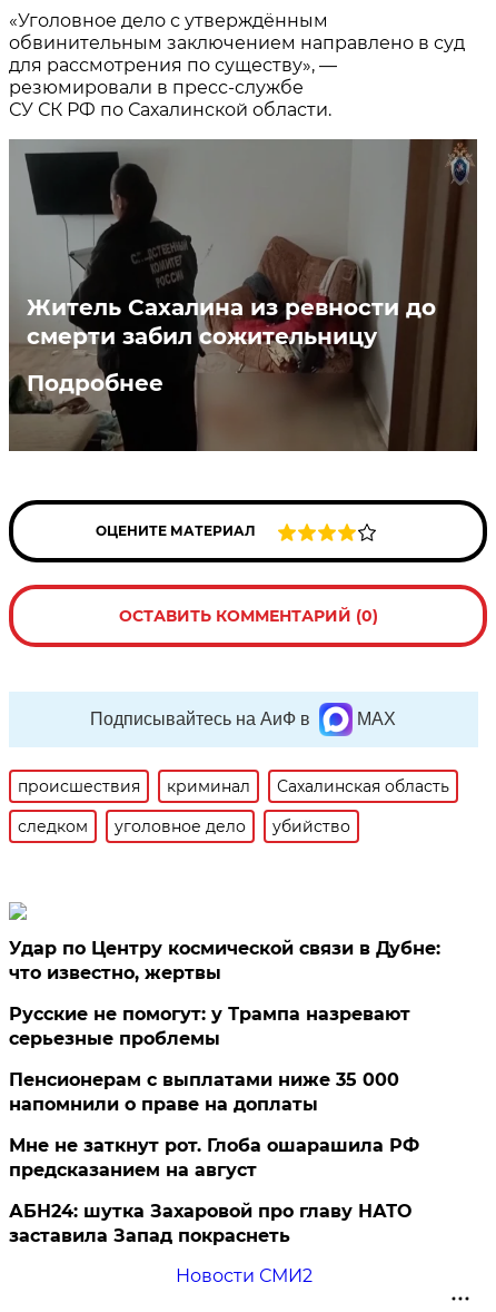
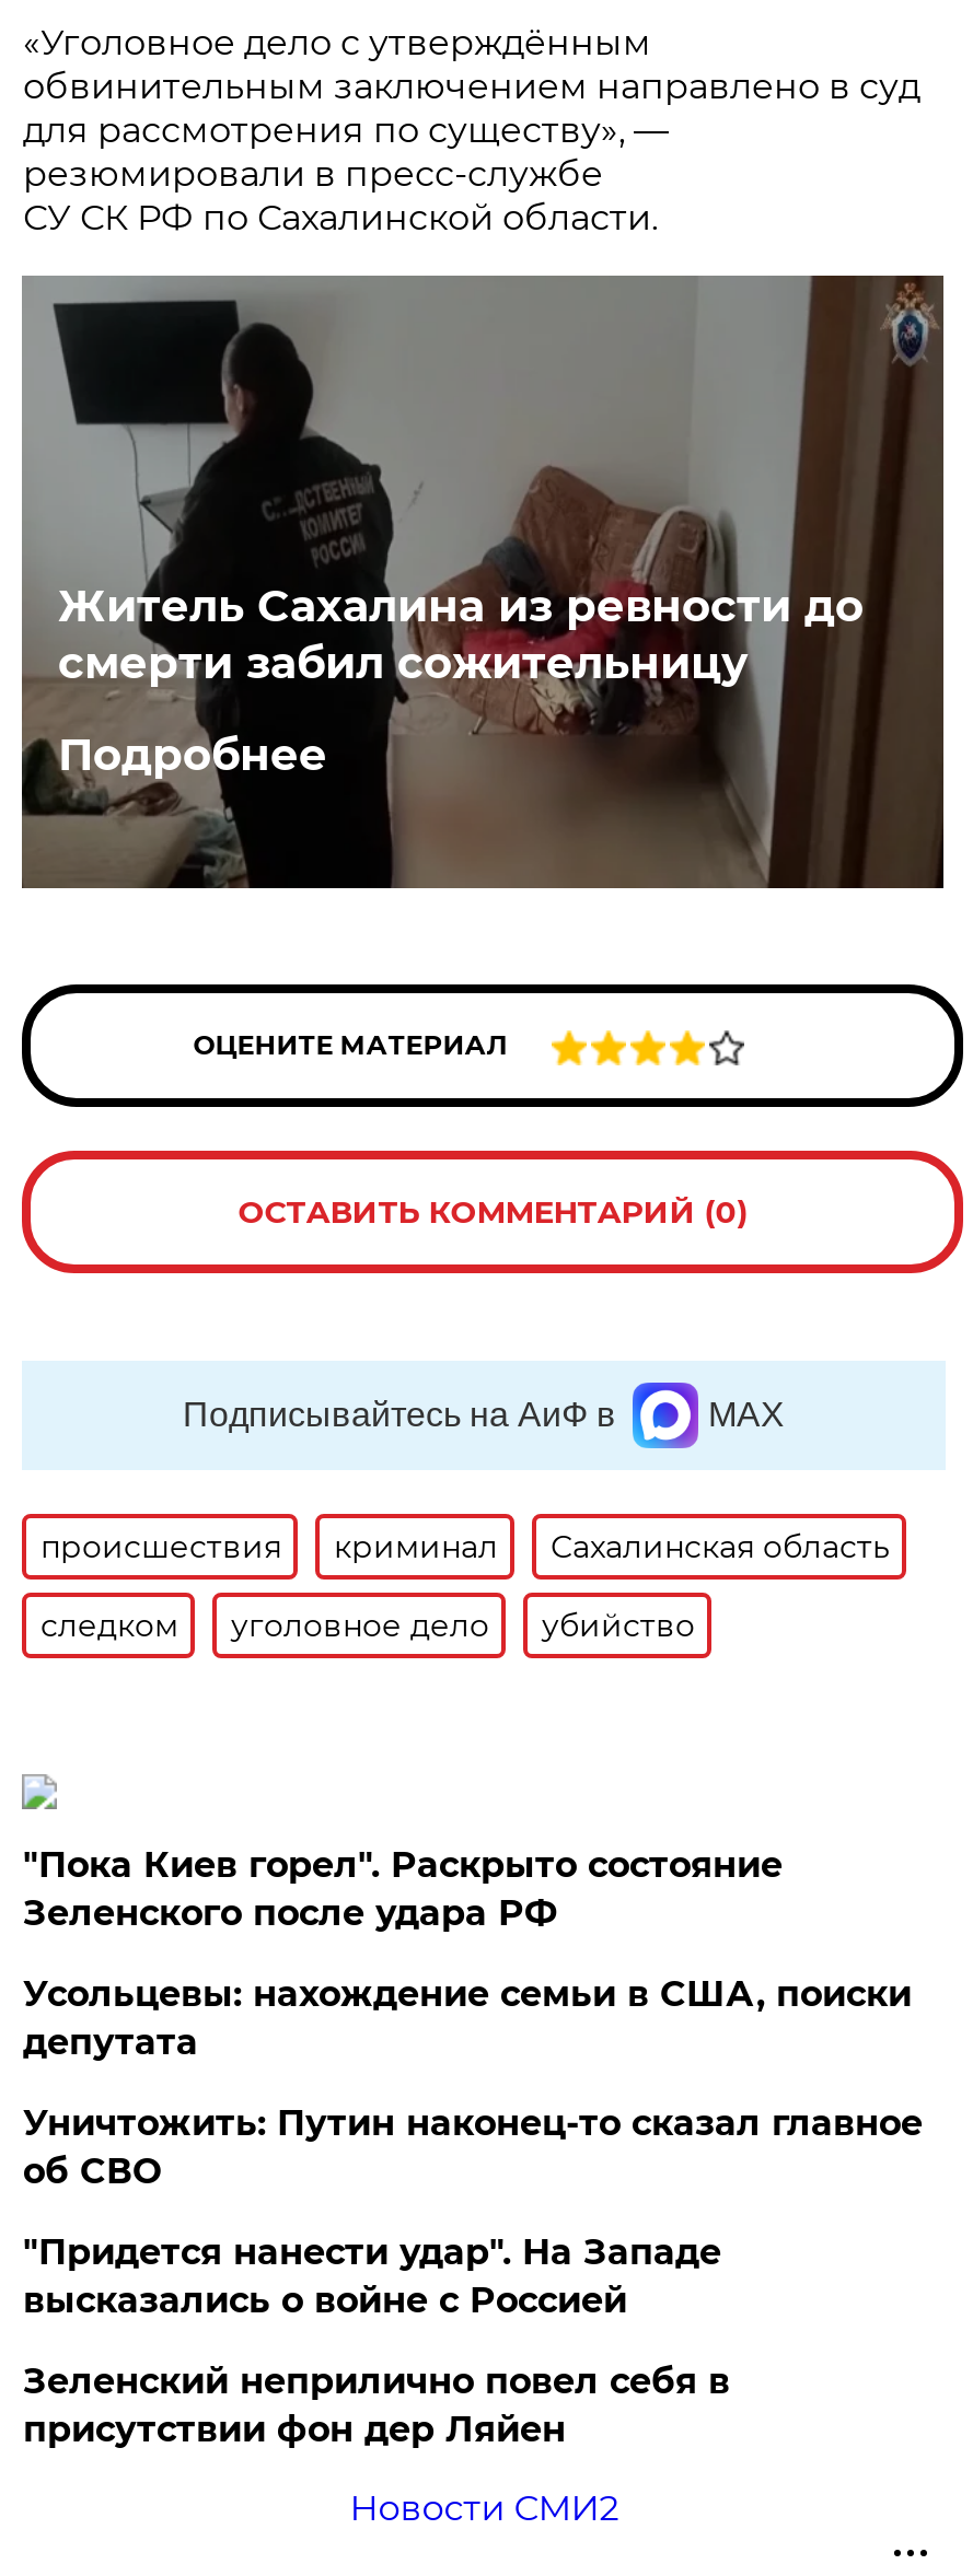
[9,938,441,983] Удар по Центру космической связи в Дубне: | что известно, жертвы -> [23,1844,782,1934] "Пока Киев горел". Раскрыто состояние | Зеленского после удара РФ
[9,1003,411,1049] Русские не помогут: у Трампа назревают | серьезные проблемы -> [23,1973,911,2063] Усольцевы: нахождение семьи в США, поиски | депутата
[9,1069,400,1115] Пенсионерам с выплатами ниже 35 000 | напомнили о праве на доплаты -> [23,2102,922,2192] Уничтожить: Путин наконец-то сказал главное | об СВО
[9,1135,420,1181] Мне не заткнут рот. Глоба ошарашила РФ | предсказанием на август -> [23,2231,721,2321] "Придется нанести удар". На Западе | высказались о войне с Россией
[9,1201,412,1246] АБН24: шутка Захаровой про главу НАТО | заставила Запад покраснеть -> [23,2361,730,2450] Зеленский неприлично повел cебя в | присутствии фон дер Ляйен

